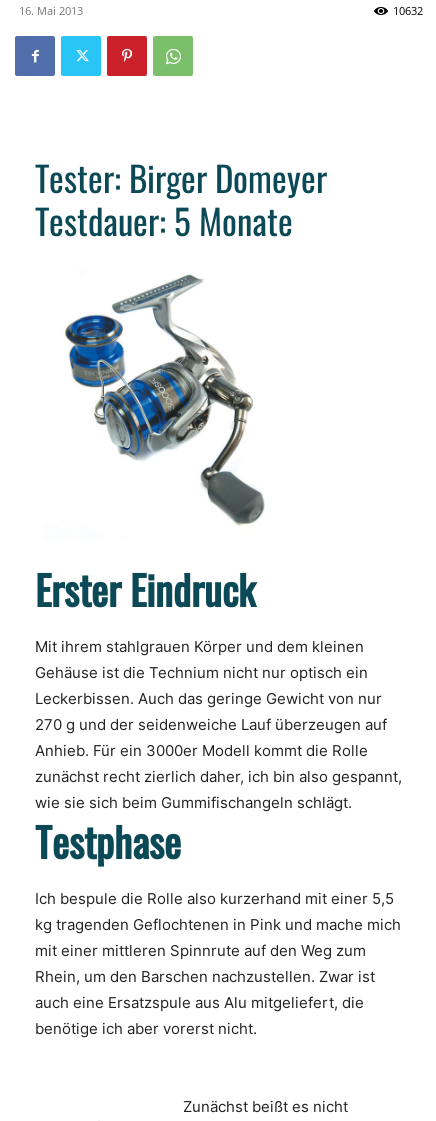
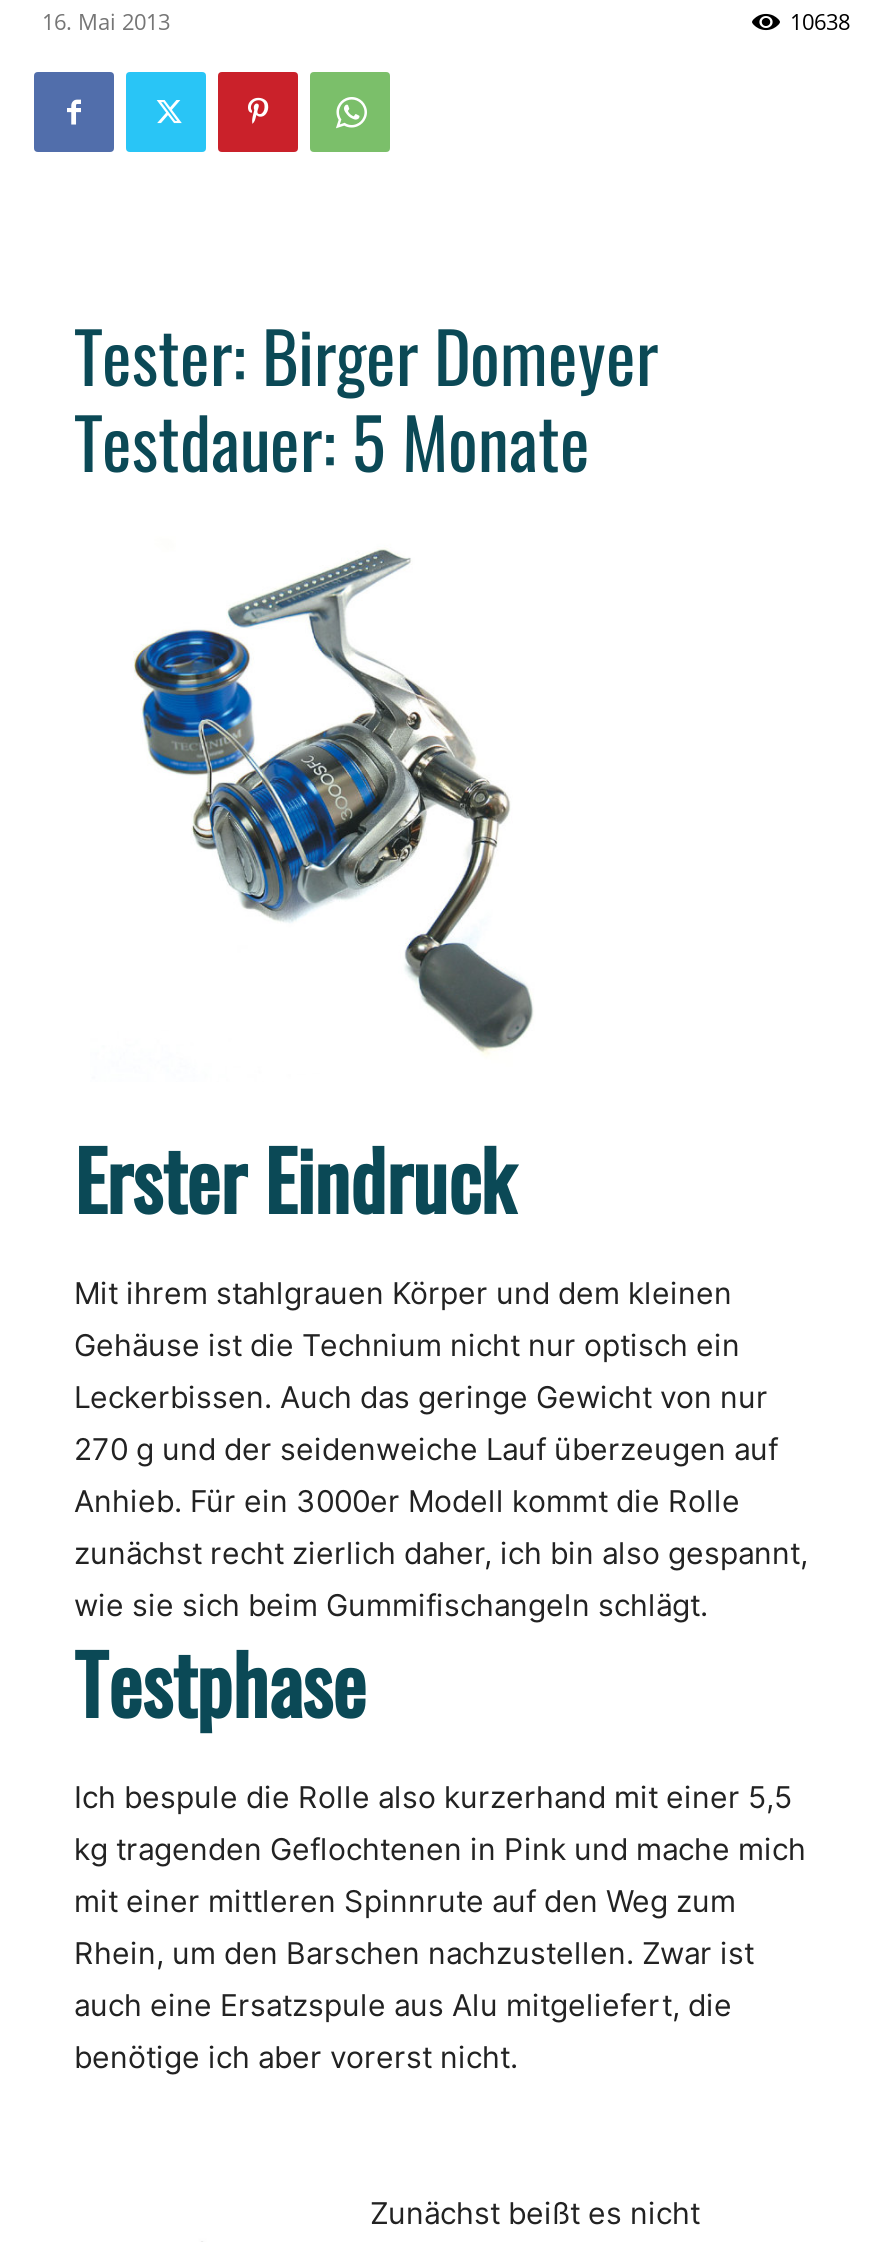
[393,3,423,18] 10632 -> [790,6,850,36] 10638

